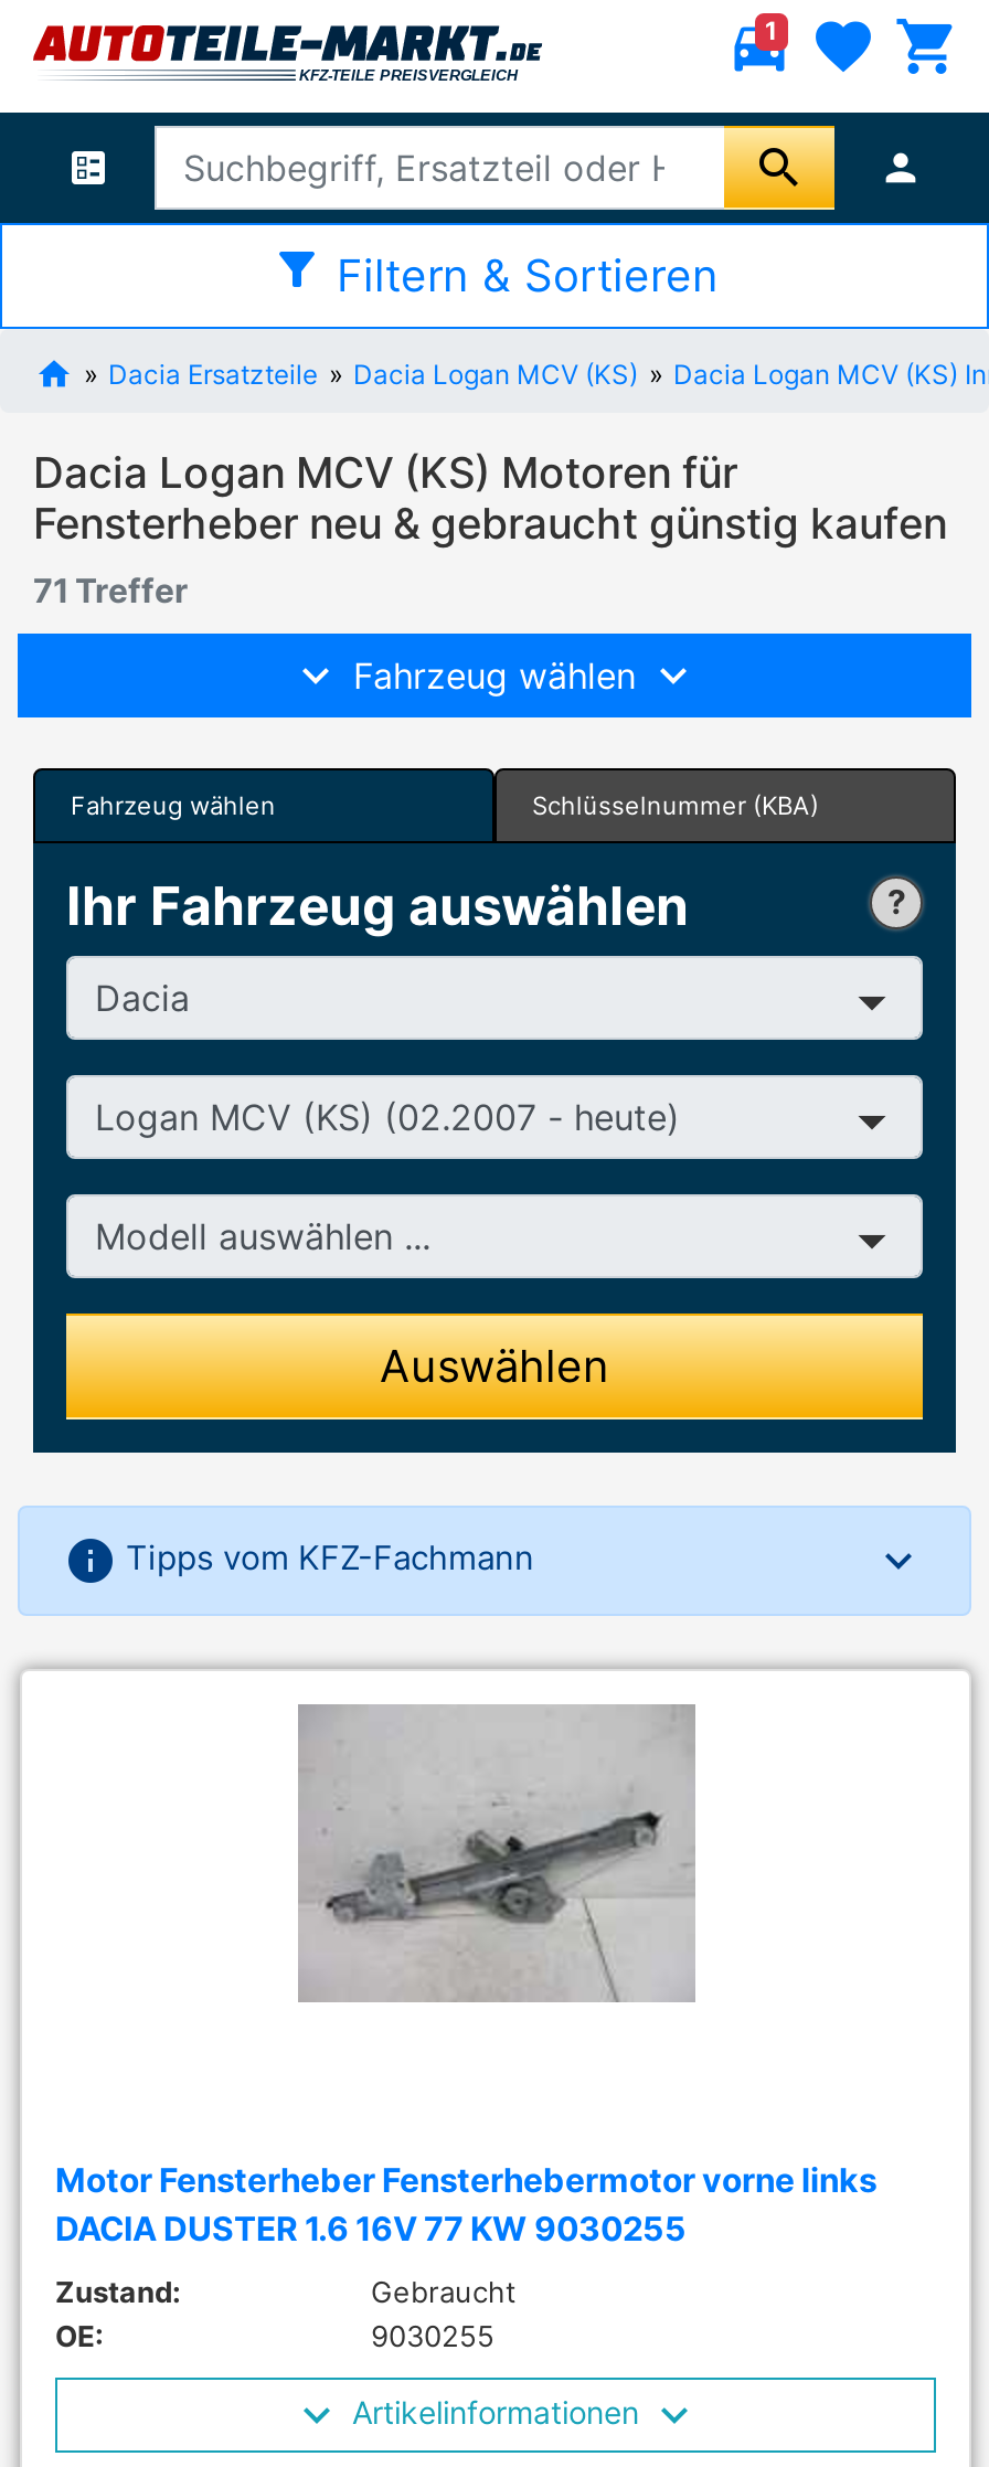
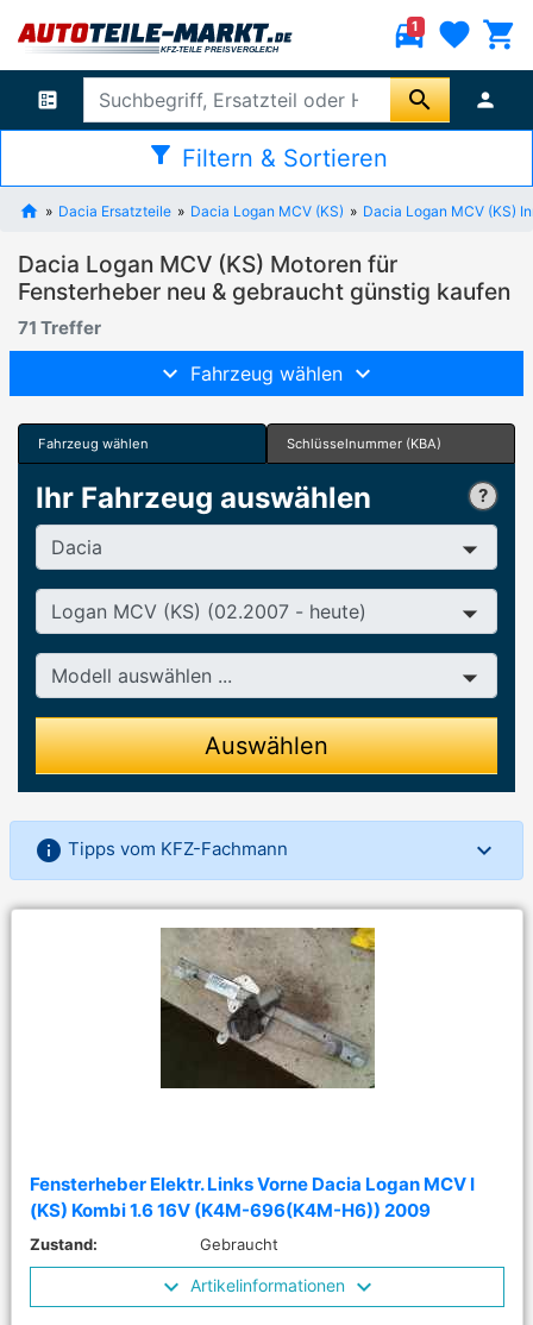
[300,1704,695,2000] [image] -> [161,927,376,1088] [image]
[55,2159,876,2250] Motor Fensterheber Fensterhebermotor vorne links | DACIA DUSTER 1.6 16V 77 KW 9030255 -> [30,1173,475,1222] Fensterheber Elektr. Links Vorne Dacia Logan MCV I | (KS) Kombi 1.6 16V (K4M-696(K4M-H6)) 2009
[55,2318,494,2353] OE: | 9030255 -> none

